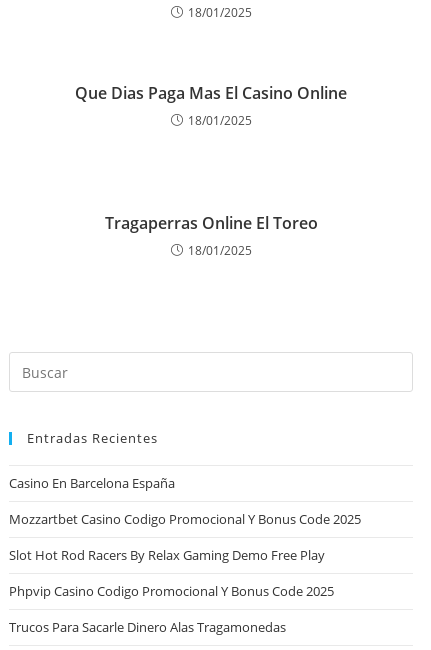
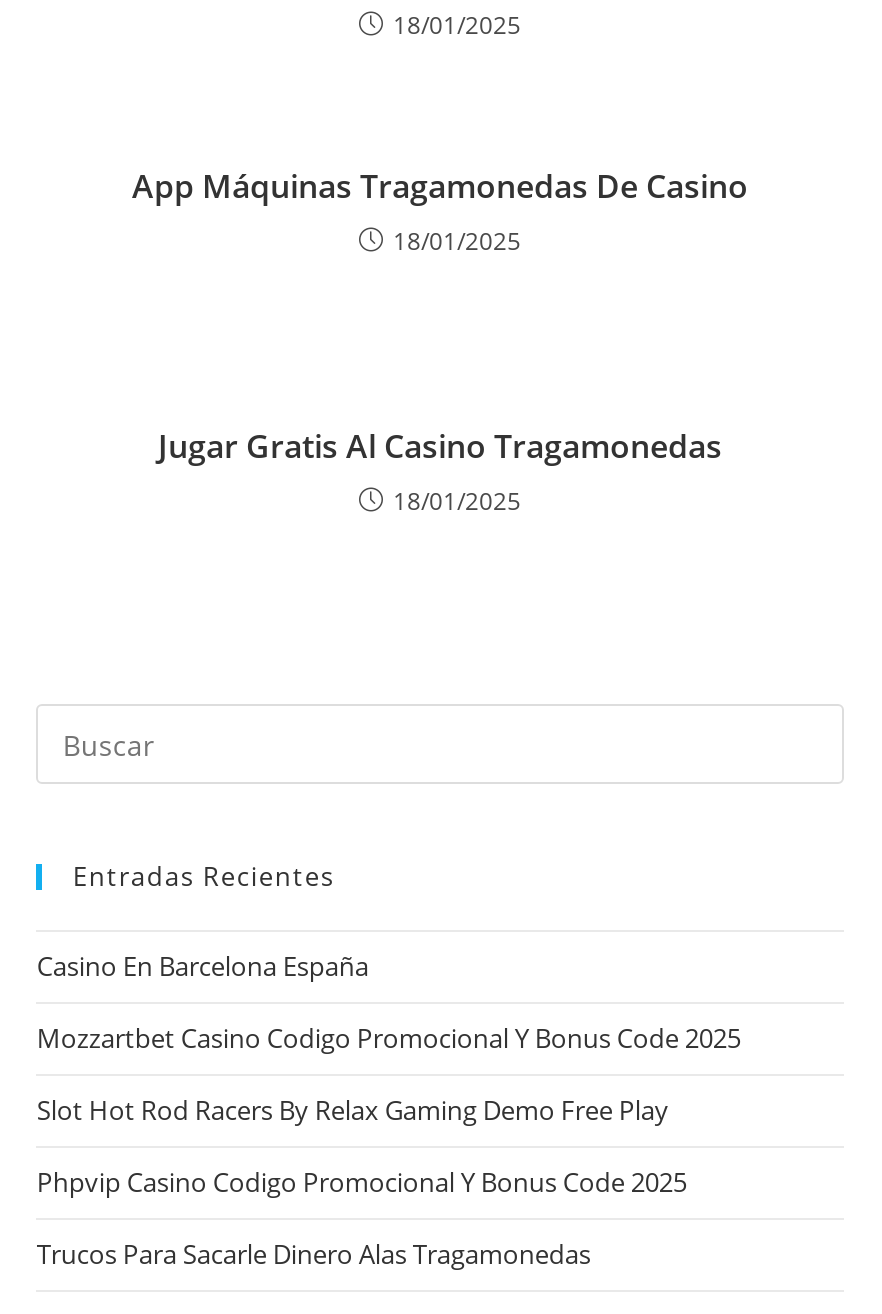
[75,82,347,104] Que Dias Paga Mas El Casino Online -> [132,164,748,208] App Máquinas Tragamonedas De Casino
[104,212,317,234] Tragaperras Online El Toreo -> [158,424,722,468] Jugar Gratis Al Casino Tragamonedas

